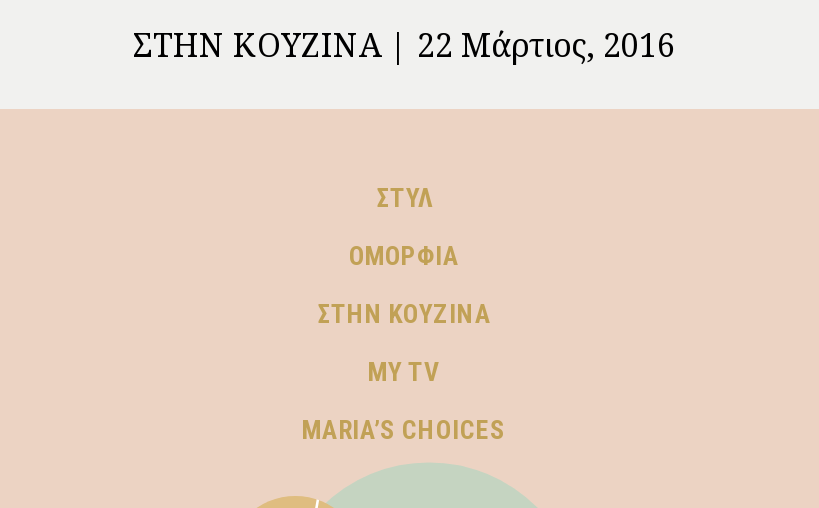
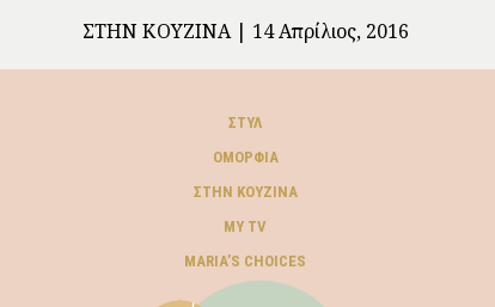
[133,24,675,68] ΣΤΗΝ ΚΟΥΖΊΝΑ 22 Μάρτιος, 2016 -> [82,18,408,44] ΣΤΗΝ ΚΟΥΖΊΝΑ 14 Απρίλιος, 2016

